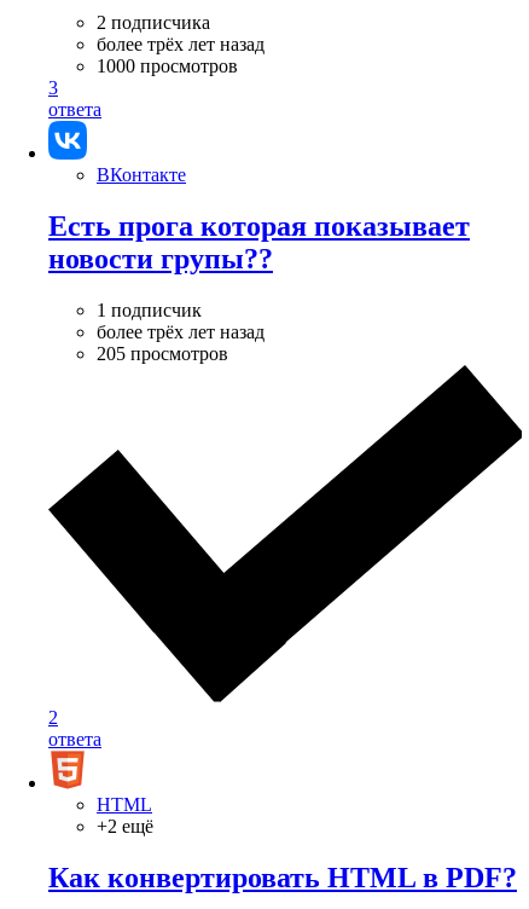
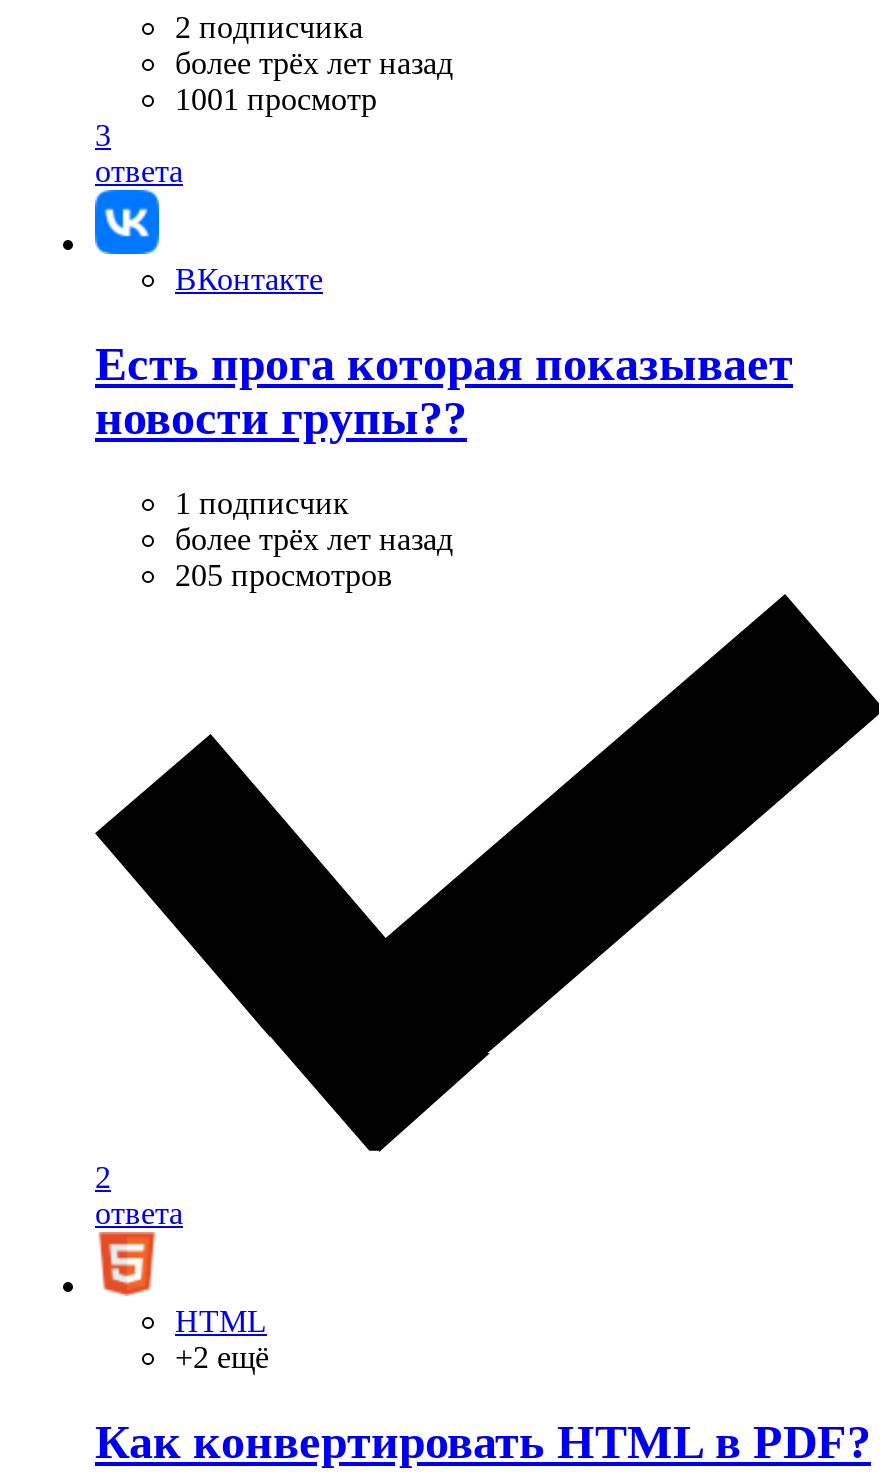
[97,56,238,77] 1000 просмотров -> [175,83,377,117] 1001 просмотр

